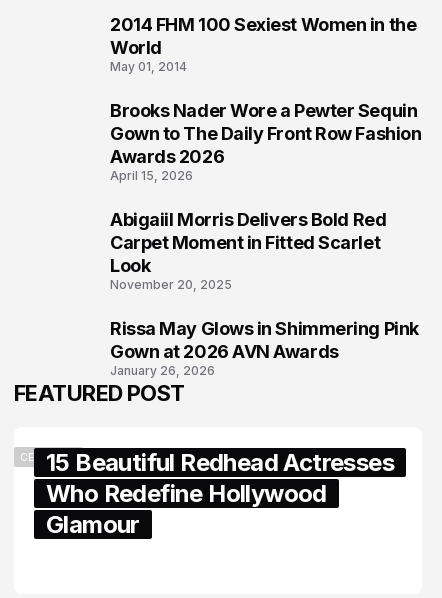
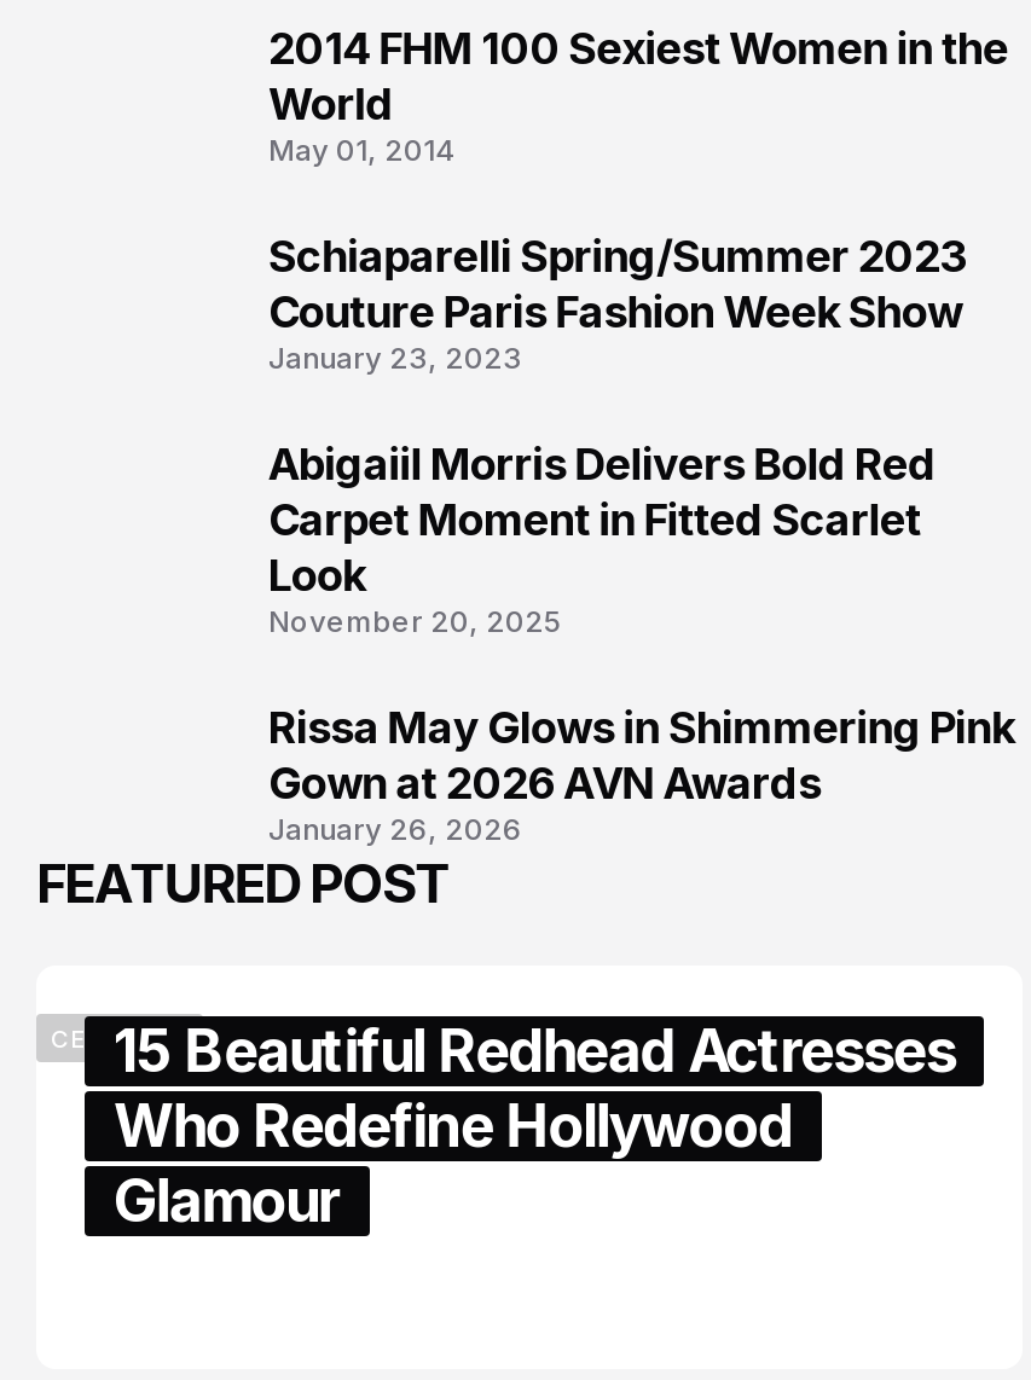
[110,100,421,183] Brooks Nader Wore a Pewter Sequin | Gown to The Daily Front Row Fashion | Awards 2026 | April 15, 2026 -> [268,231,967,376] Schiaparelli Spring/Summer 2023 | Couture Paris Fashion Week Show | January 23, 2023

